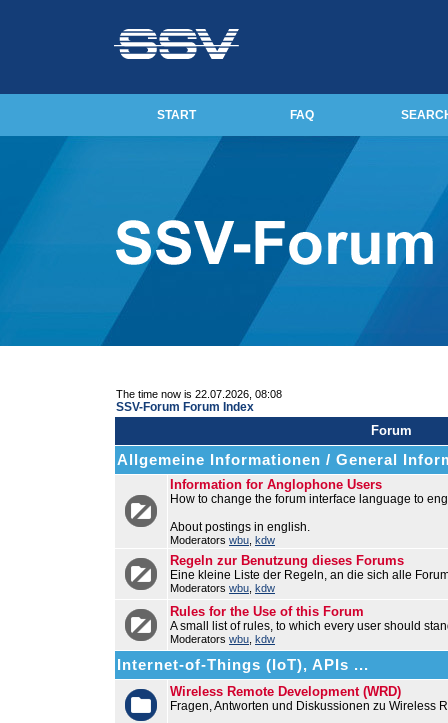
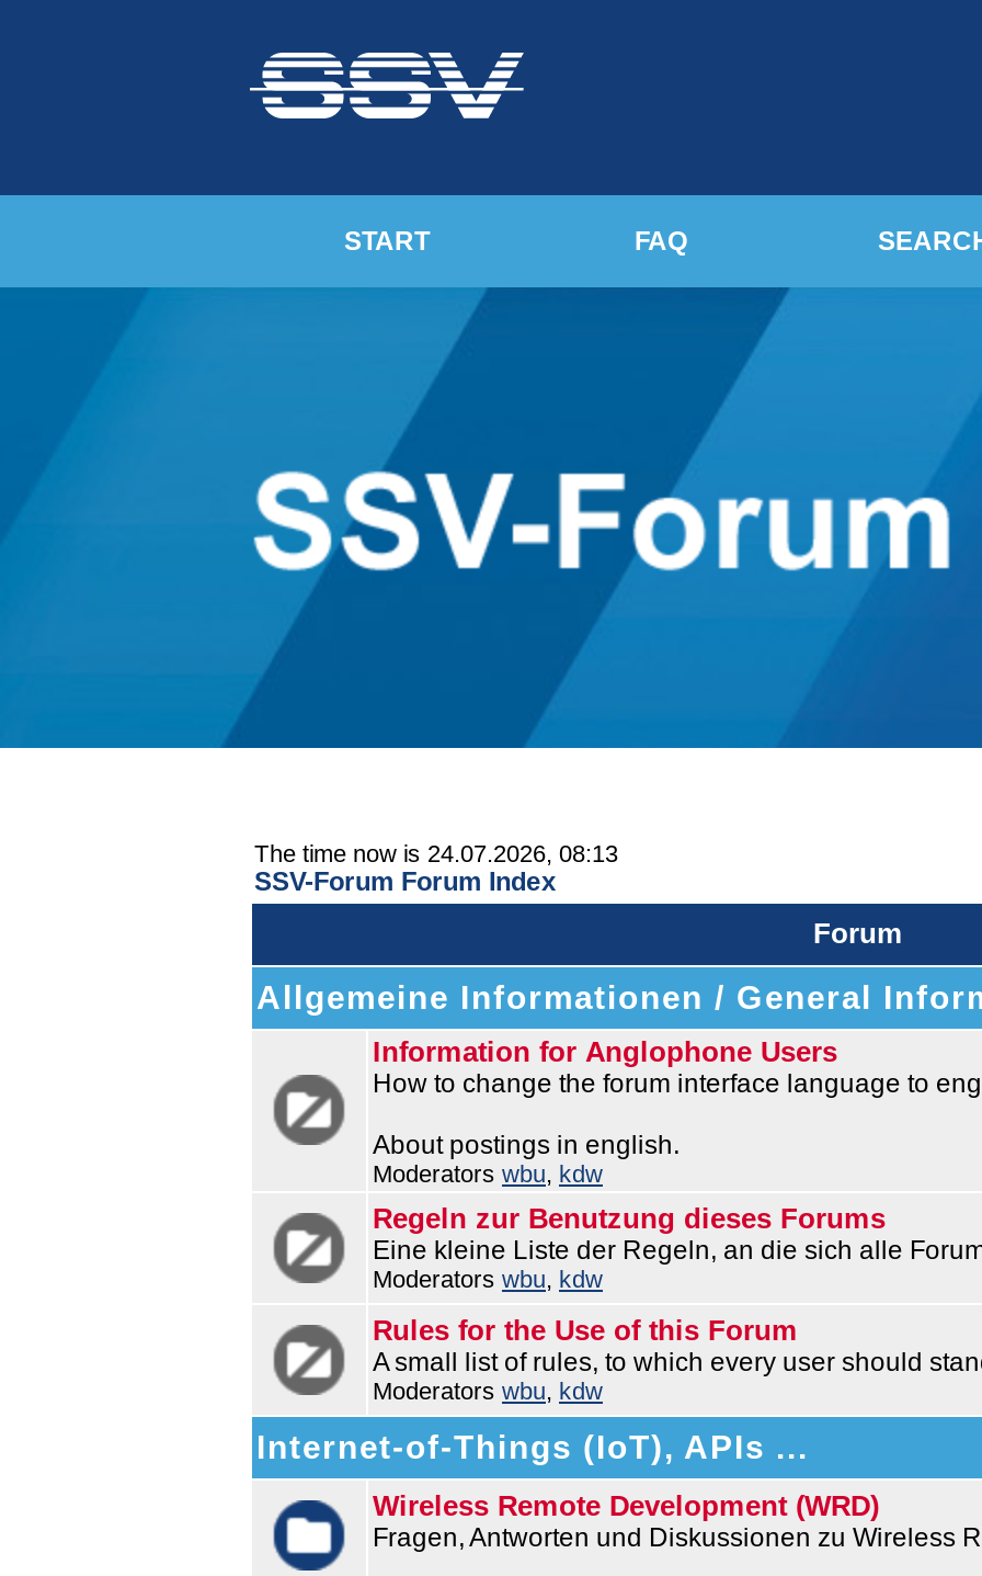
[116,388,282,400] The time now is 22.07.2026, 08:08 -> [254,840,618,866] The time now is 24.07.2026, 08:13

